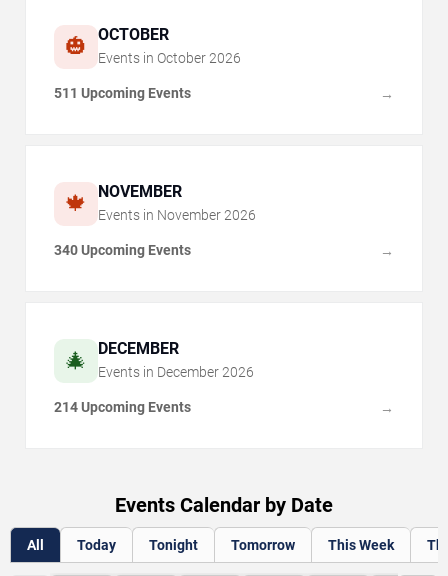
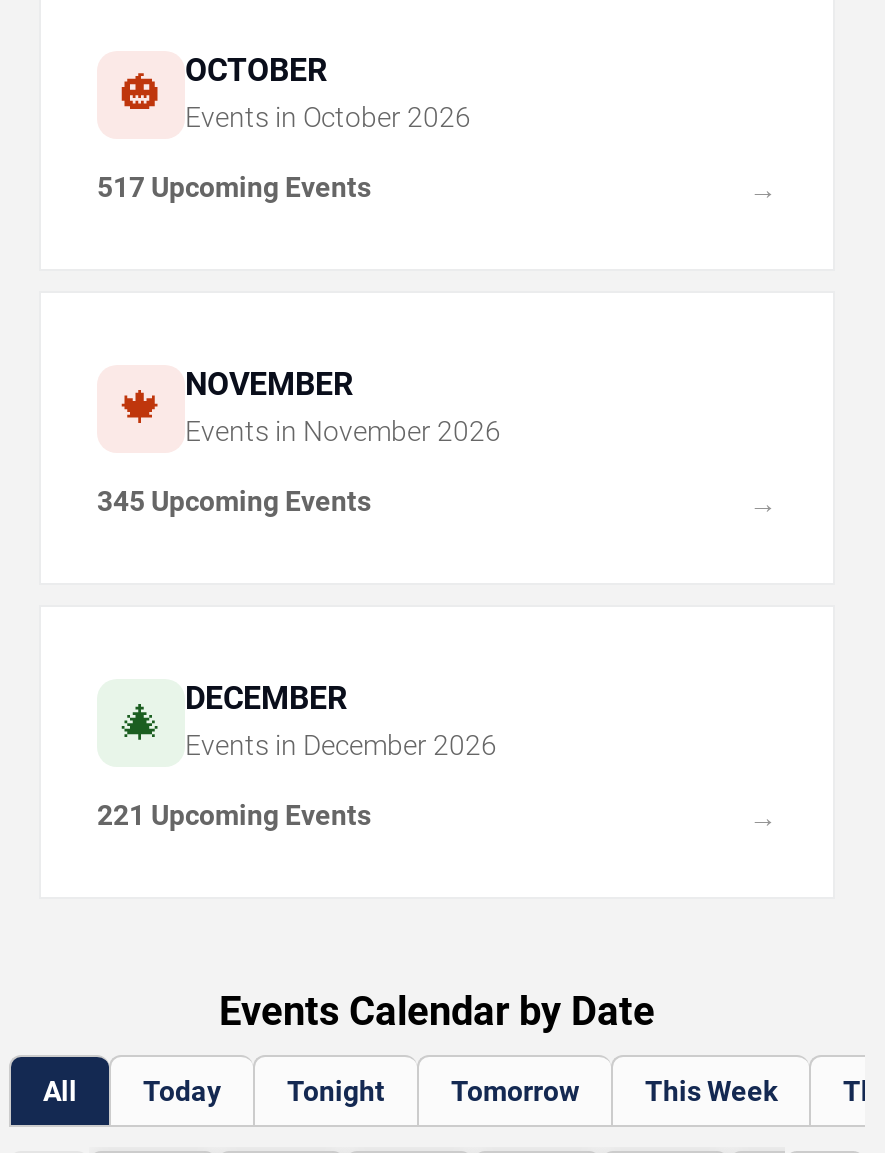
[54,85,191,101] 511 Upcoming Events -> [97,171,371,203] 517 Upcoming Events
[54,242,191,258] 340 Upcoming Events -> [97,485,371,517] 345 Upcoming Events
[54,399,191,415] 214 Upcoming Events -> [97,799,371,831] 221 Upcoming Events

